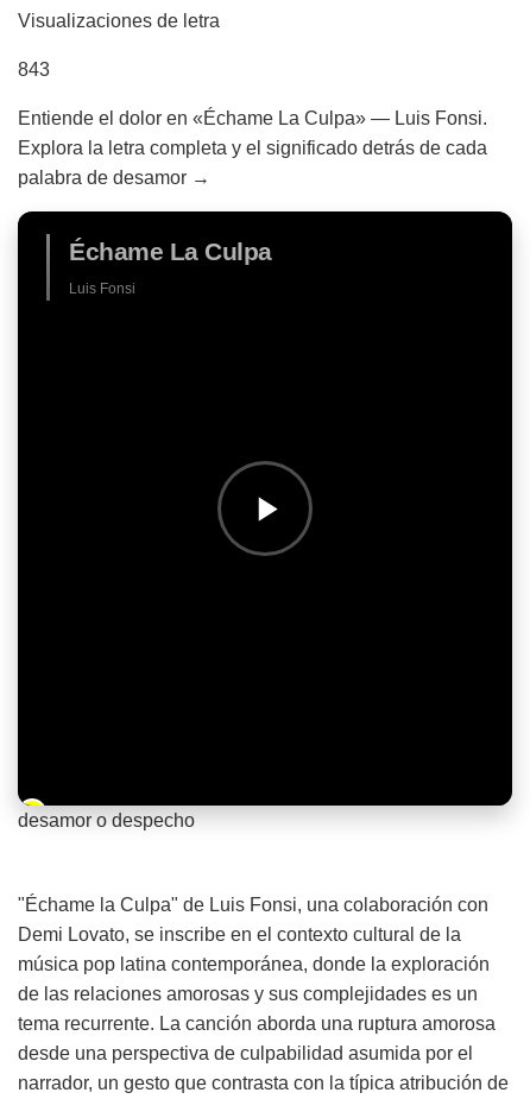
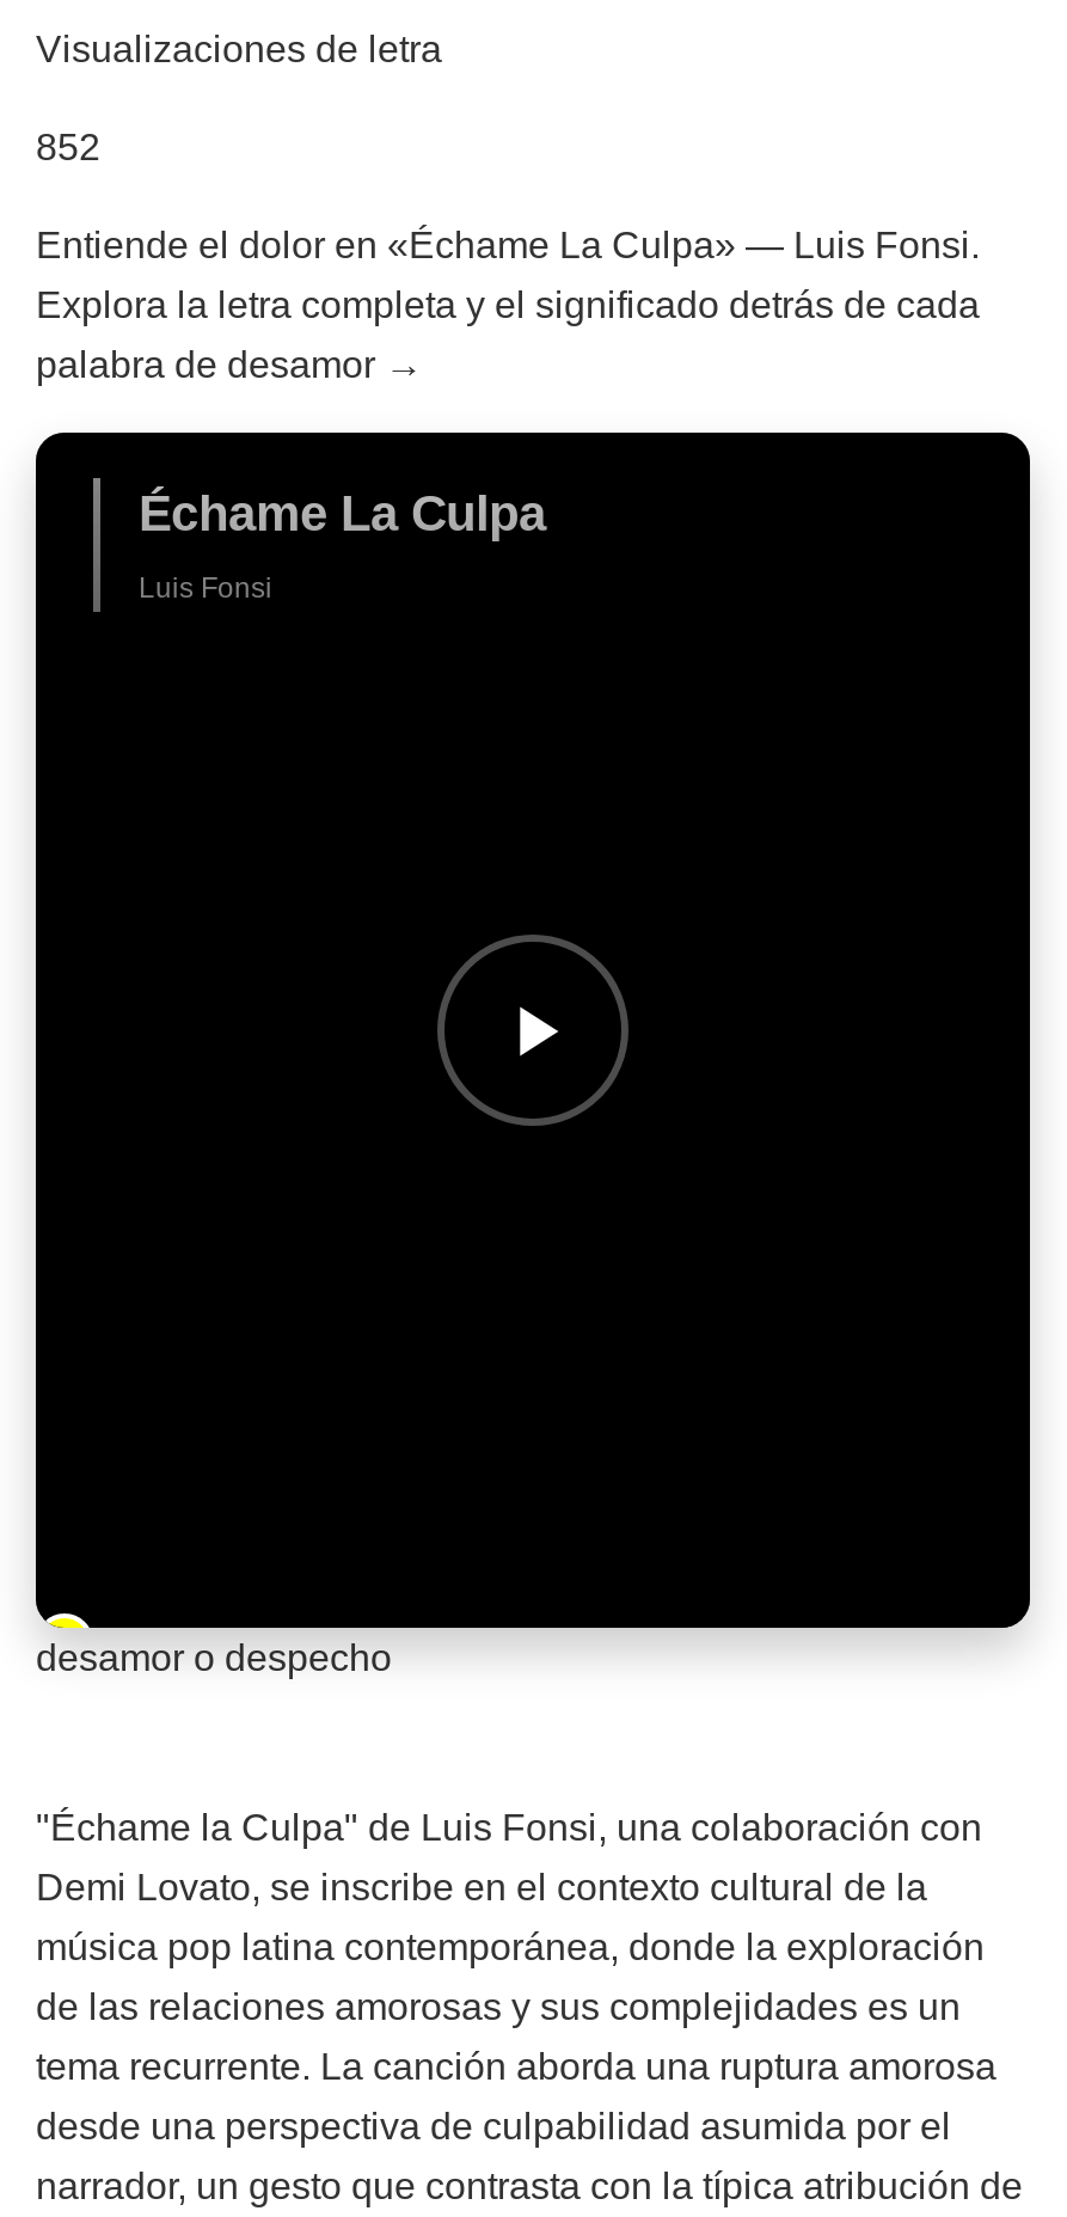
[18,59,50,80] 843 -> [36,127,100,167] 852

